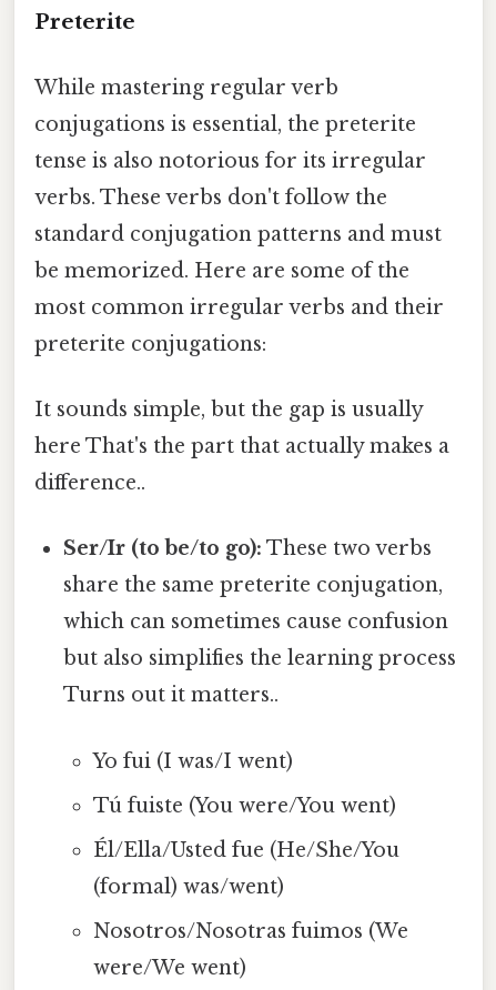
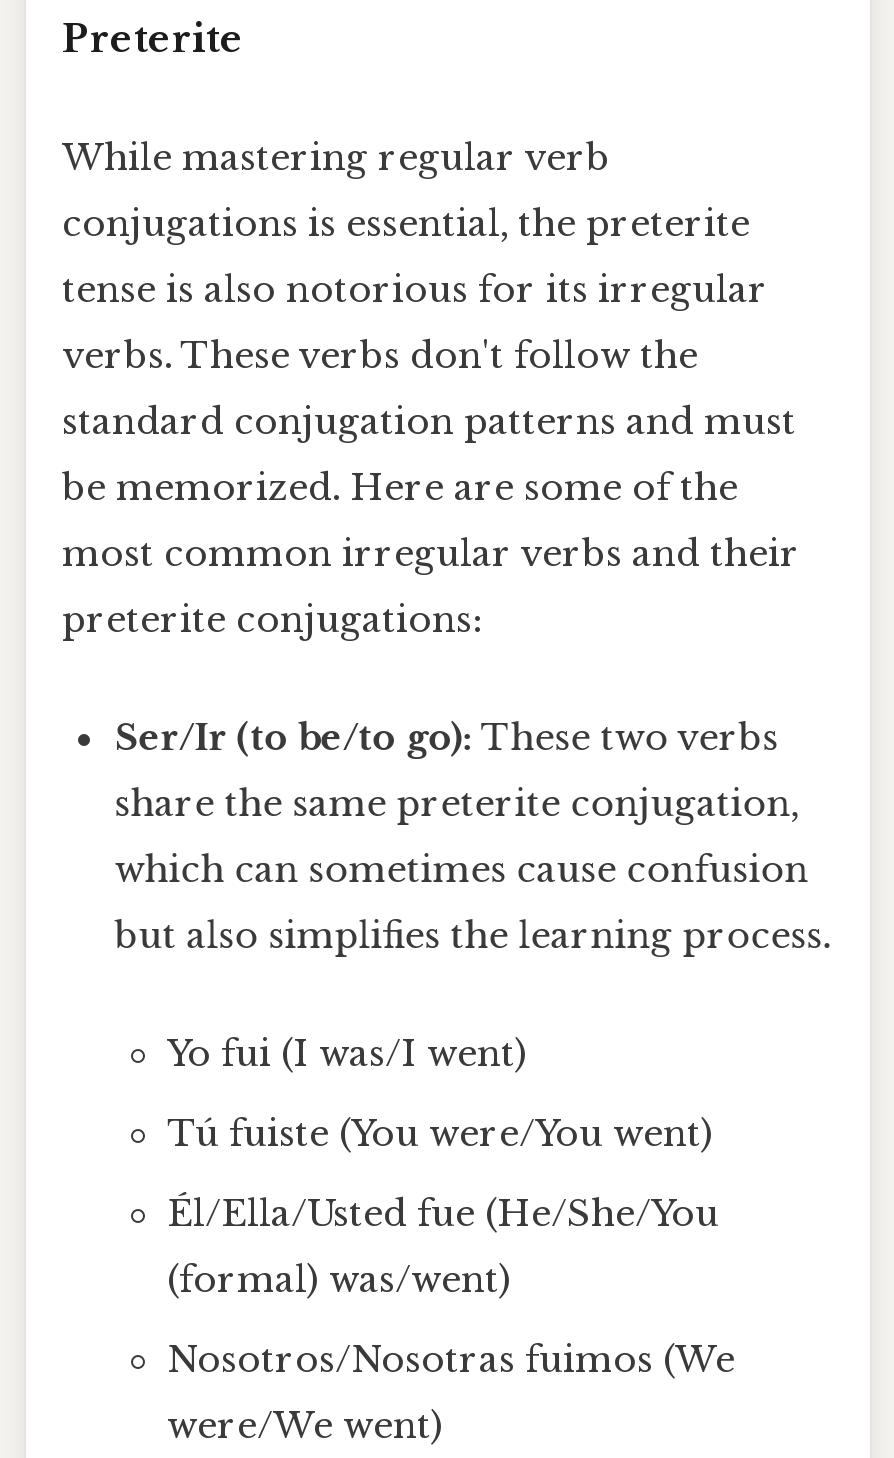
[34,398,449,495] It sounds simple, but the gap is usually | here That's the part that actually makes a | difference.. -> none
[63,646,456,708] but also simplifies the learning process | Turns out it matters.. -> [114,914,830,958] but also simplifies the learning process.

